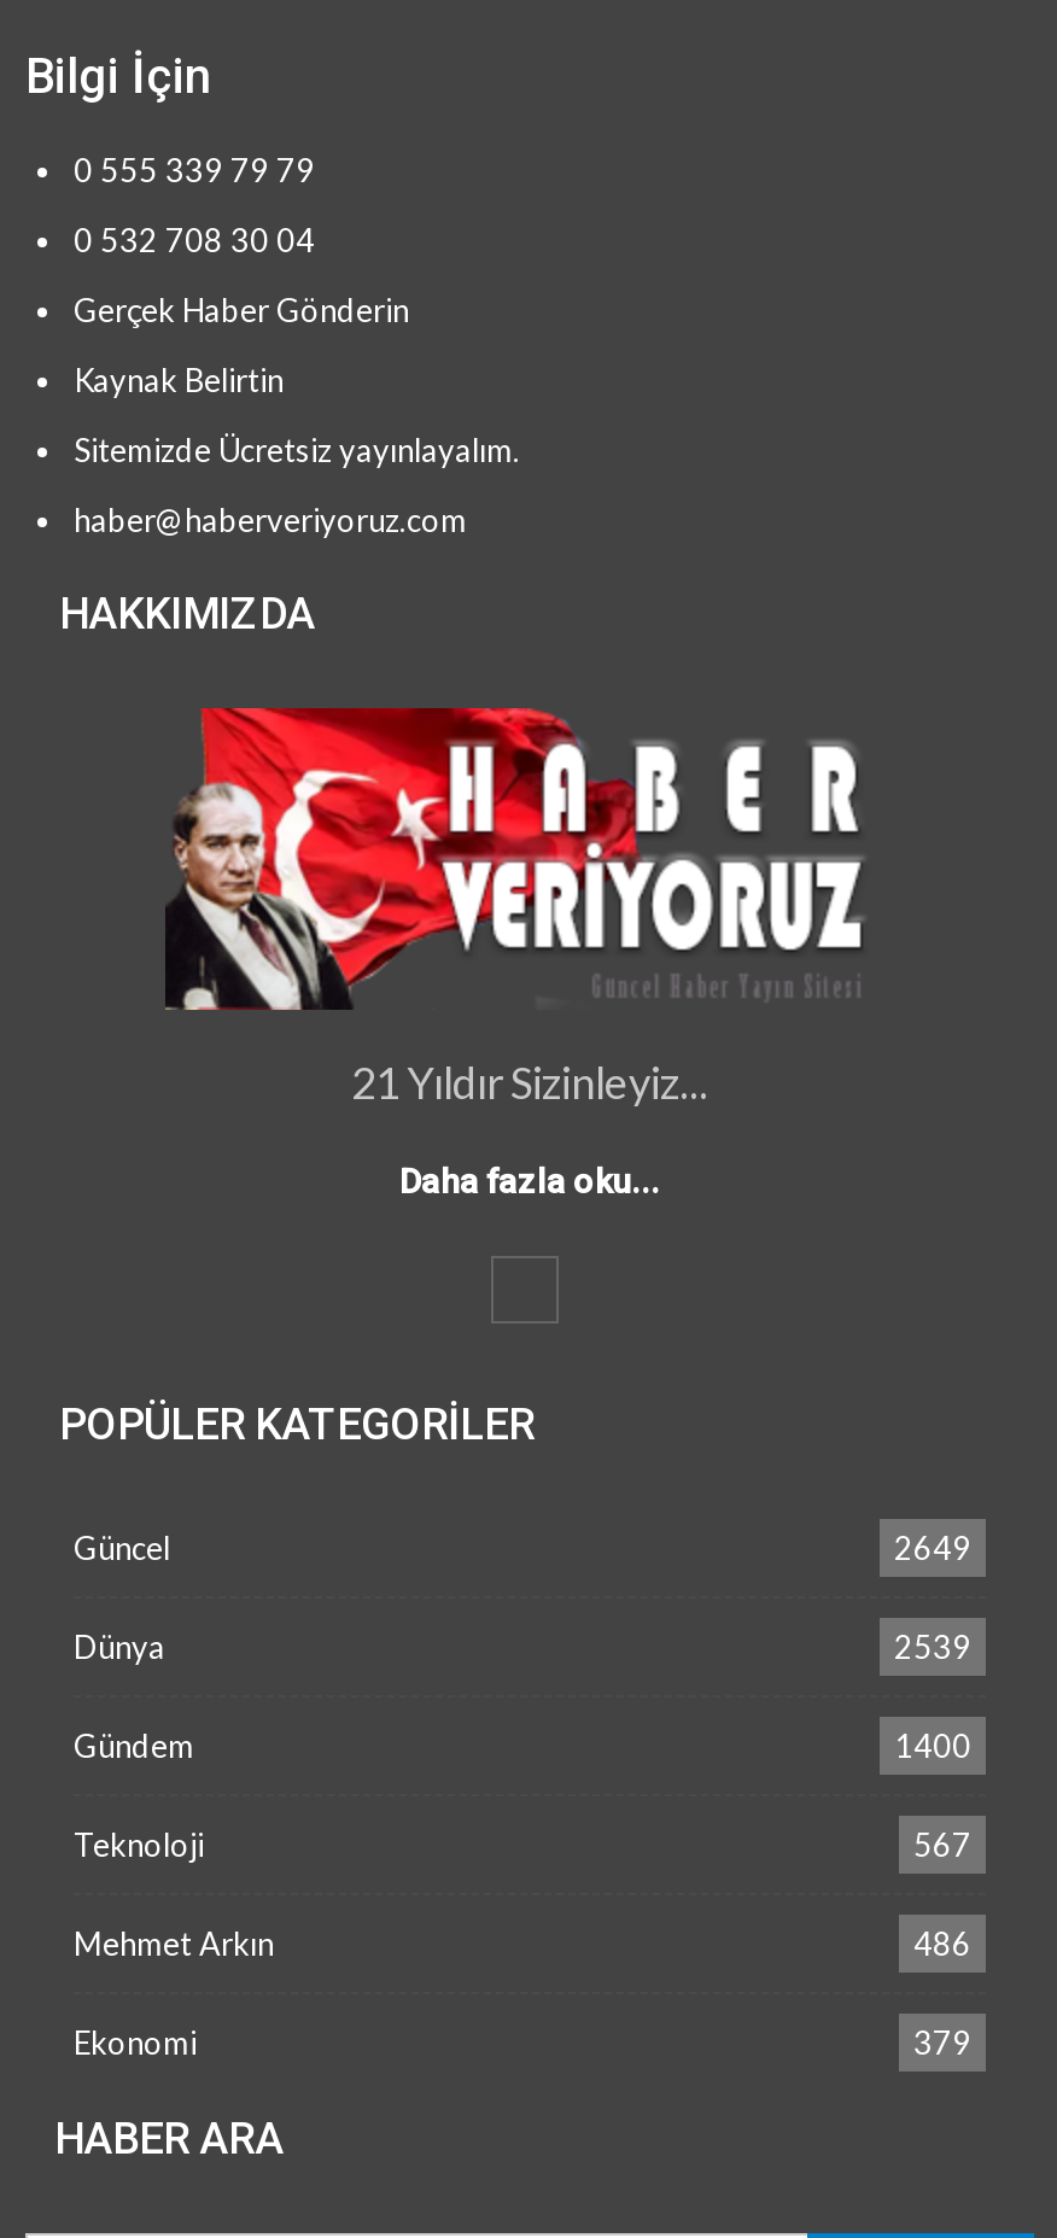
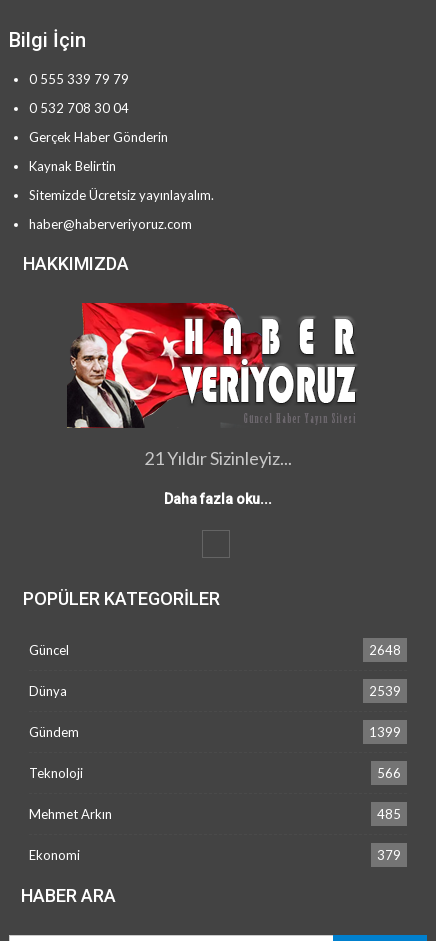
[894,1528,971,1567] 2649 -> [369,642,401,658] 2648
[894,1726,971,1765] 1400 -> [369,724,401,740] 1399
[913,1825,971,1864] 567 -> [377,765,401,781] 566
[913,1924,971,1962] 486 -> [377,806,401,822] 485

